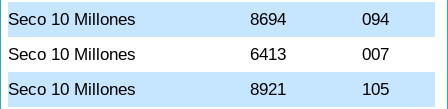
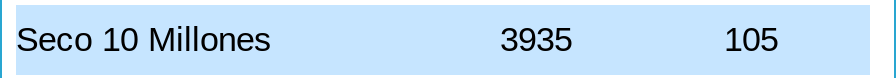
[8,10,389,99] 8694 | 094 | Seco 10 Millones | 6413 | 007 | Seco 10 Millones | 8921 -> [500,21,572,59] 3935

